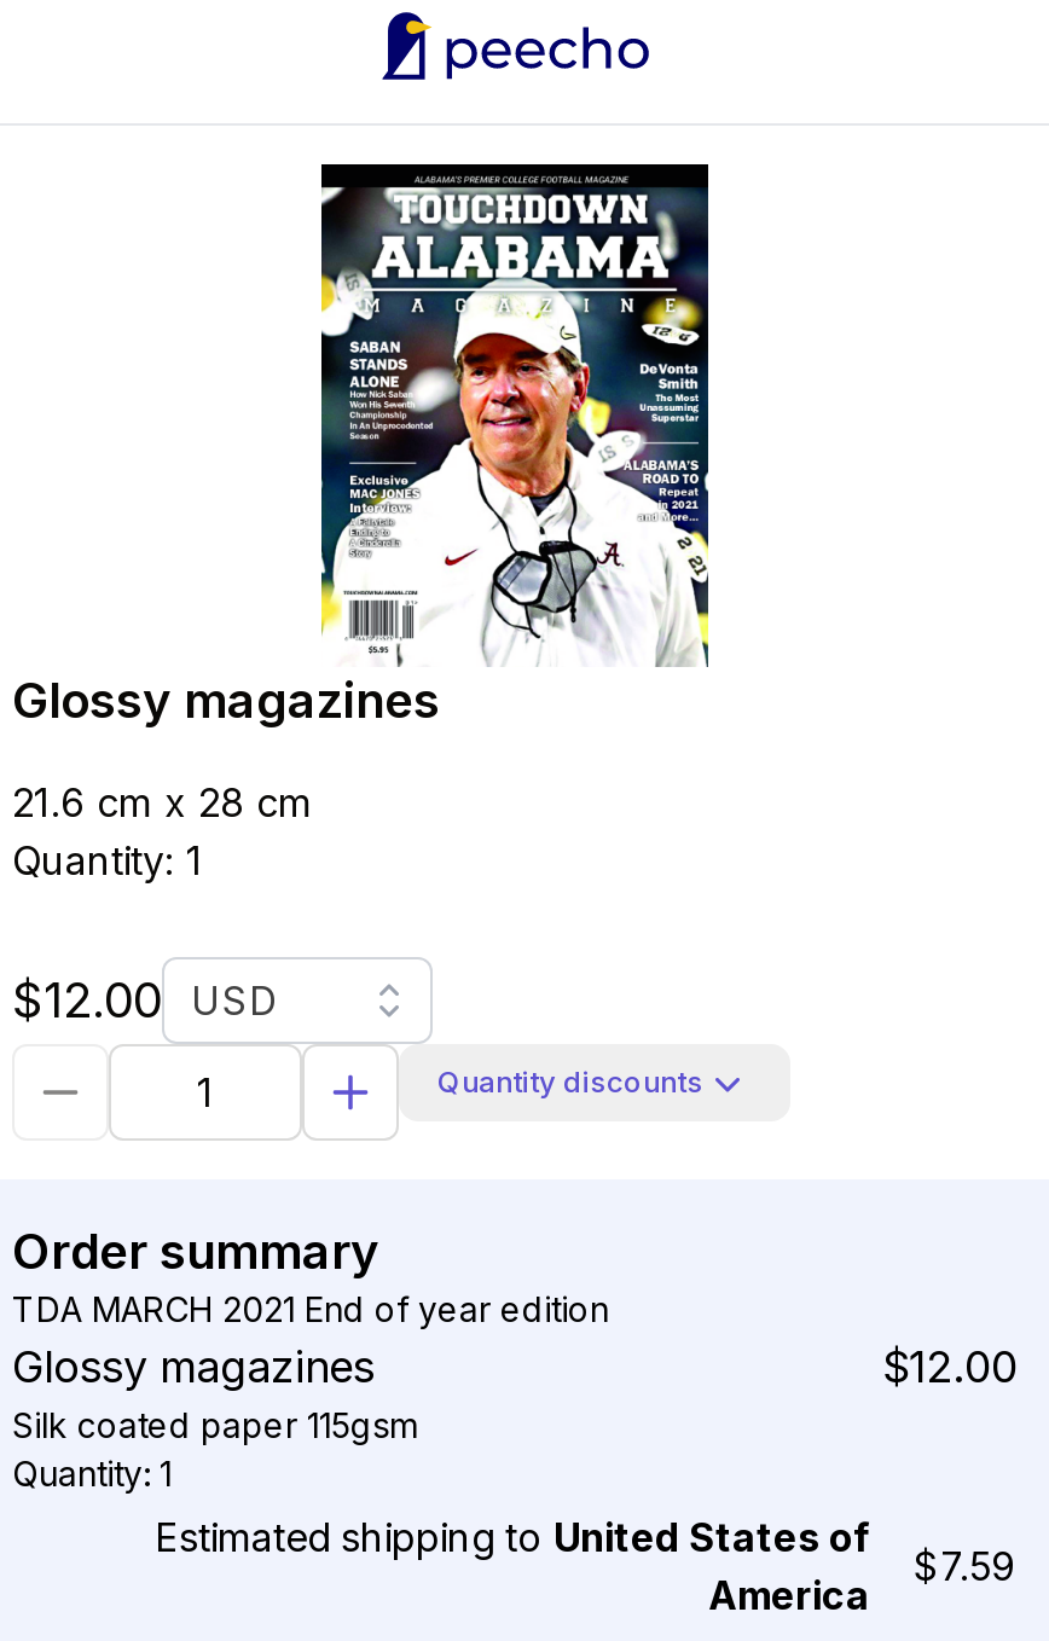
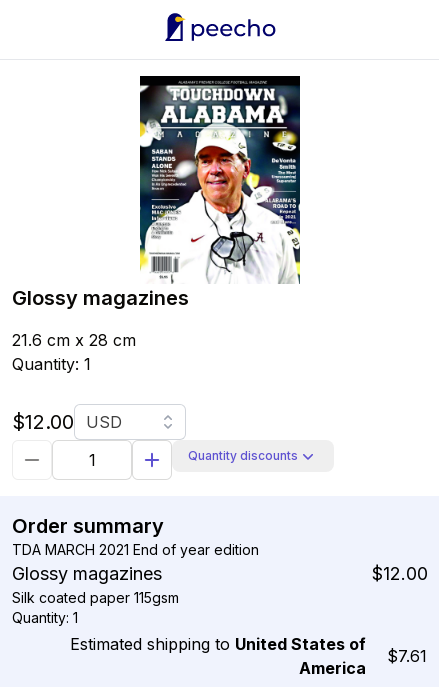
[914,1542,1015,1590] $7.59 -> [387,646,427,666] $7.61

